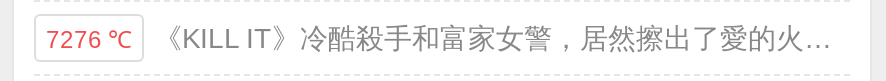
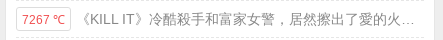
[46,22,804,54] 7276 ℃ 《KILL IT》冷酷殺手和富家女警，居然擦出了愛的火花？ -> [22,11,401,27] 7267 ℃ 《KILL IT》冷酷殺手和富家女警，居然擦出了愛的火花？

